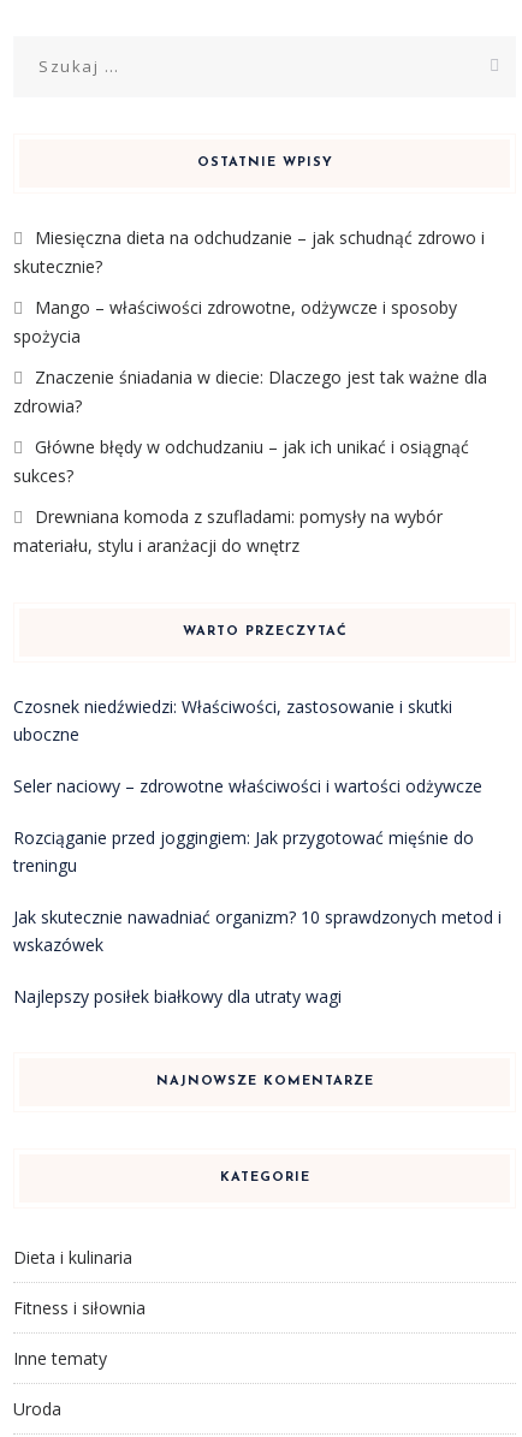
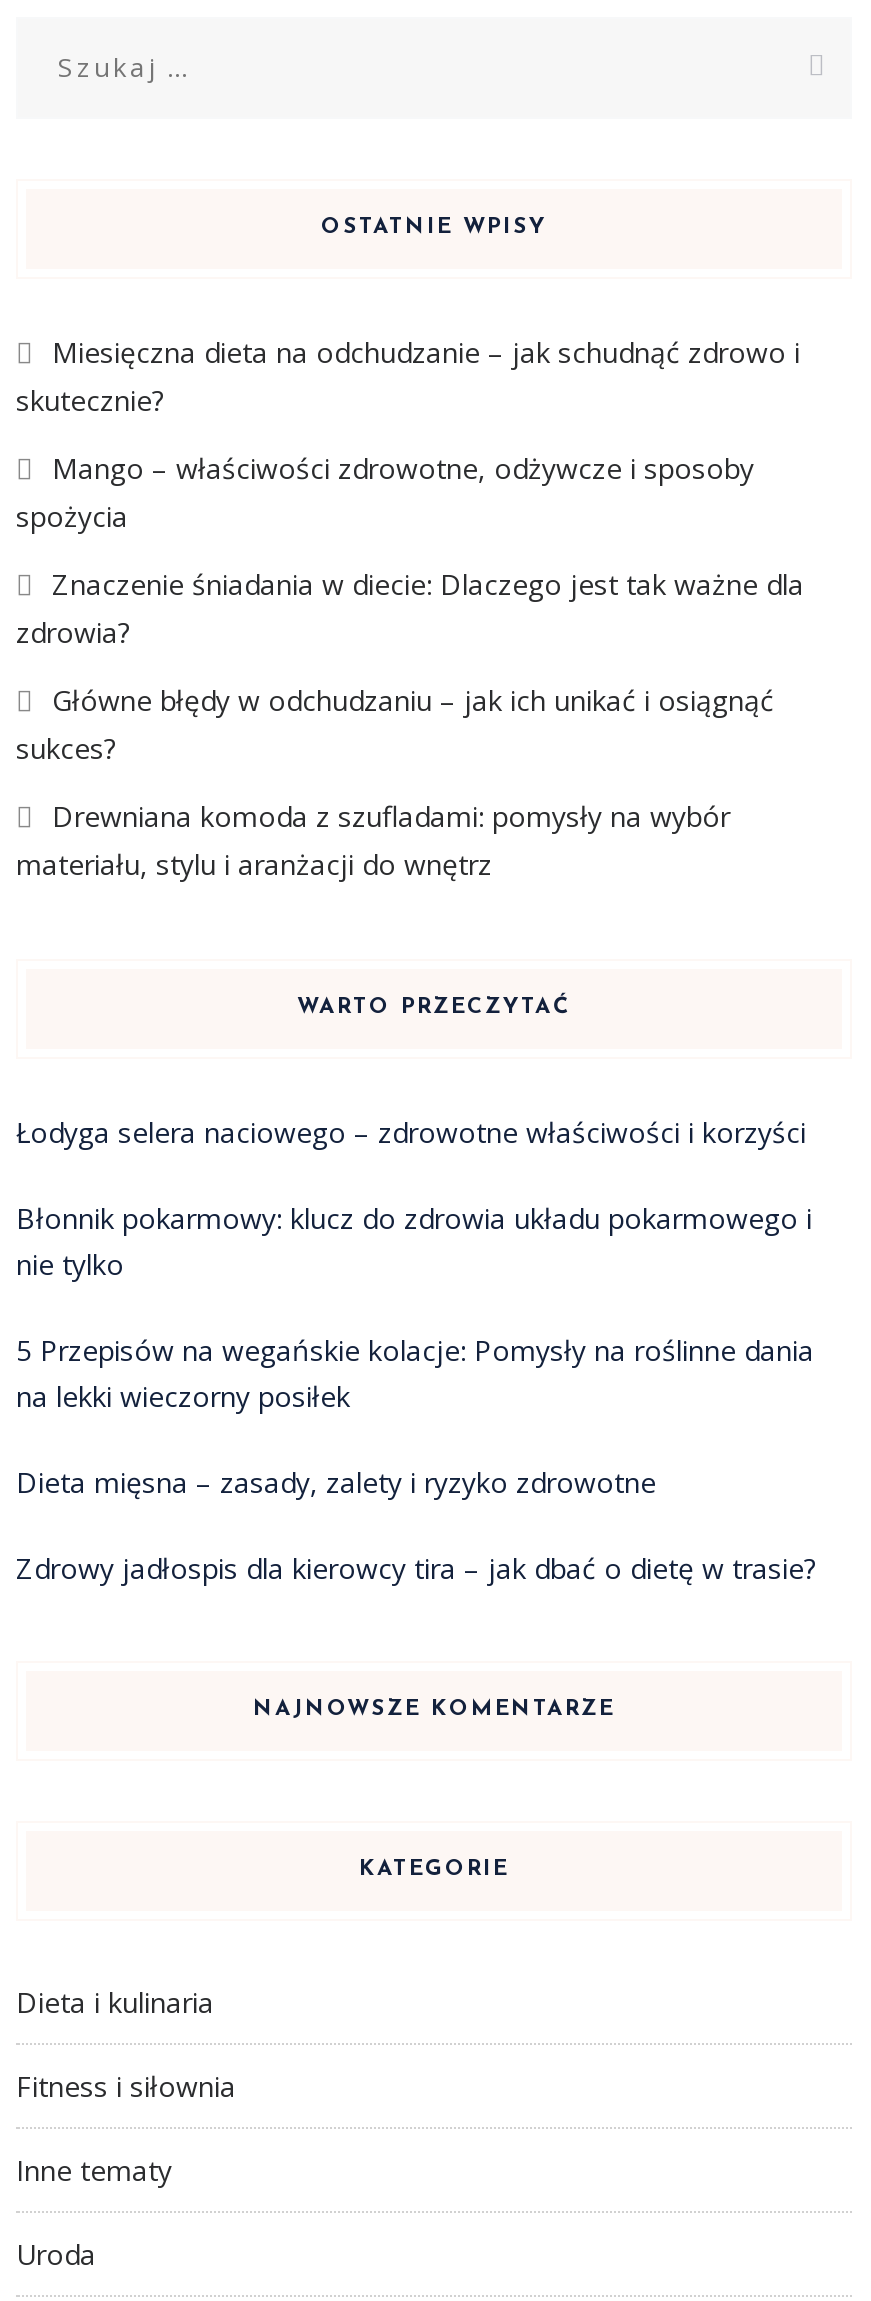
[13,695,452,746] Czosnek niedźwiedzi: Właściwości, zastosowanie i skutki | uboczne -> [16,1113,806,1151] Łodyga selera naciowego – zdrowotne właściwości i korzyści
[13,774,482,797] Seler naciowy – zdrowotne właściwości i wartości odżywcze -> [16,1199,812,1283] Błonnik pokarmowy: klucz do zdrowia układu pokarmowego i | nie tylko
[13,826,474,877] Rozciąganie przed joggingiem: Jak przygotować mięśnie do | treningu -> [16,1331,814,1415] 5 Przepisów na wegańskie kolacje: Pomysły na roślinne dania | na lekki wieczorny posiłek
[13,905,502,956] Jak skutecznie nawadniać organizm? 10 sprawdzonych metod i | wskazówek -> [16,1463,656,1501] Dieta mięsna – zasady, zalety i ryzyko zdrowotne
[13,985,342,1008] Najlepszy posiłek białkowy dla utraty wagi -> [16,1549,816,1587] Zdrowy jadłospis dla kierowcy tira – jak dbać o dietę w trasie?

